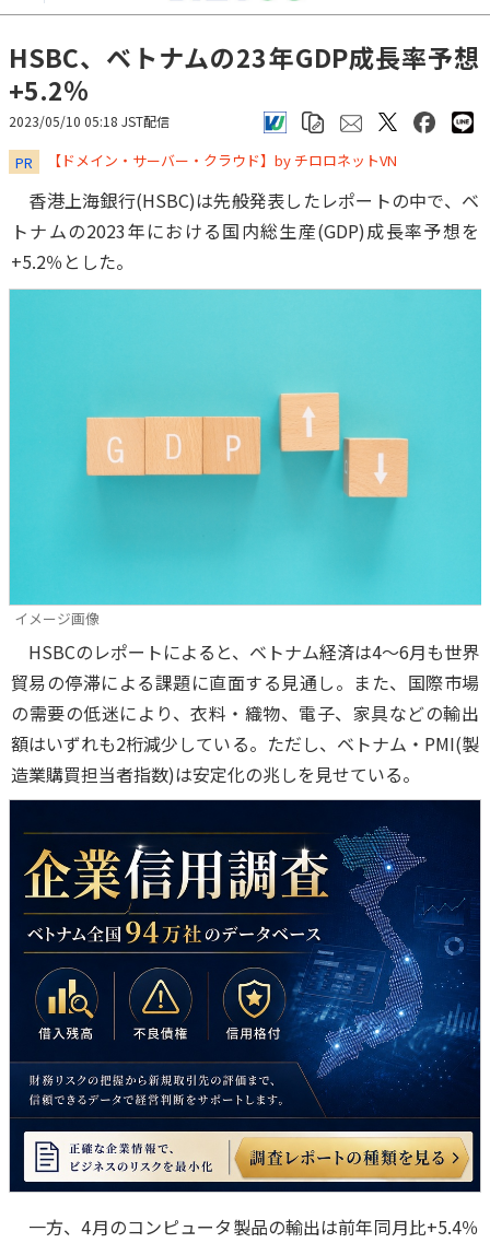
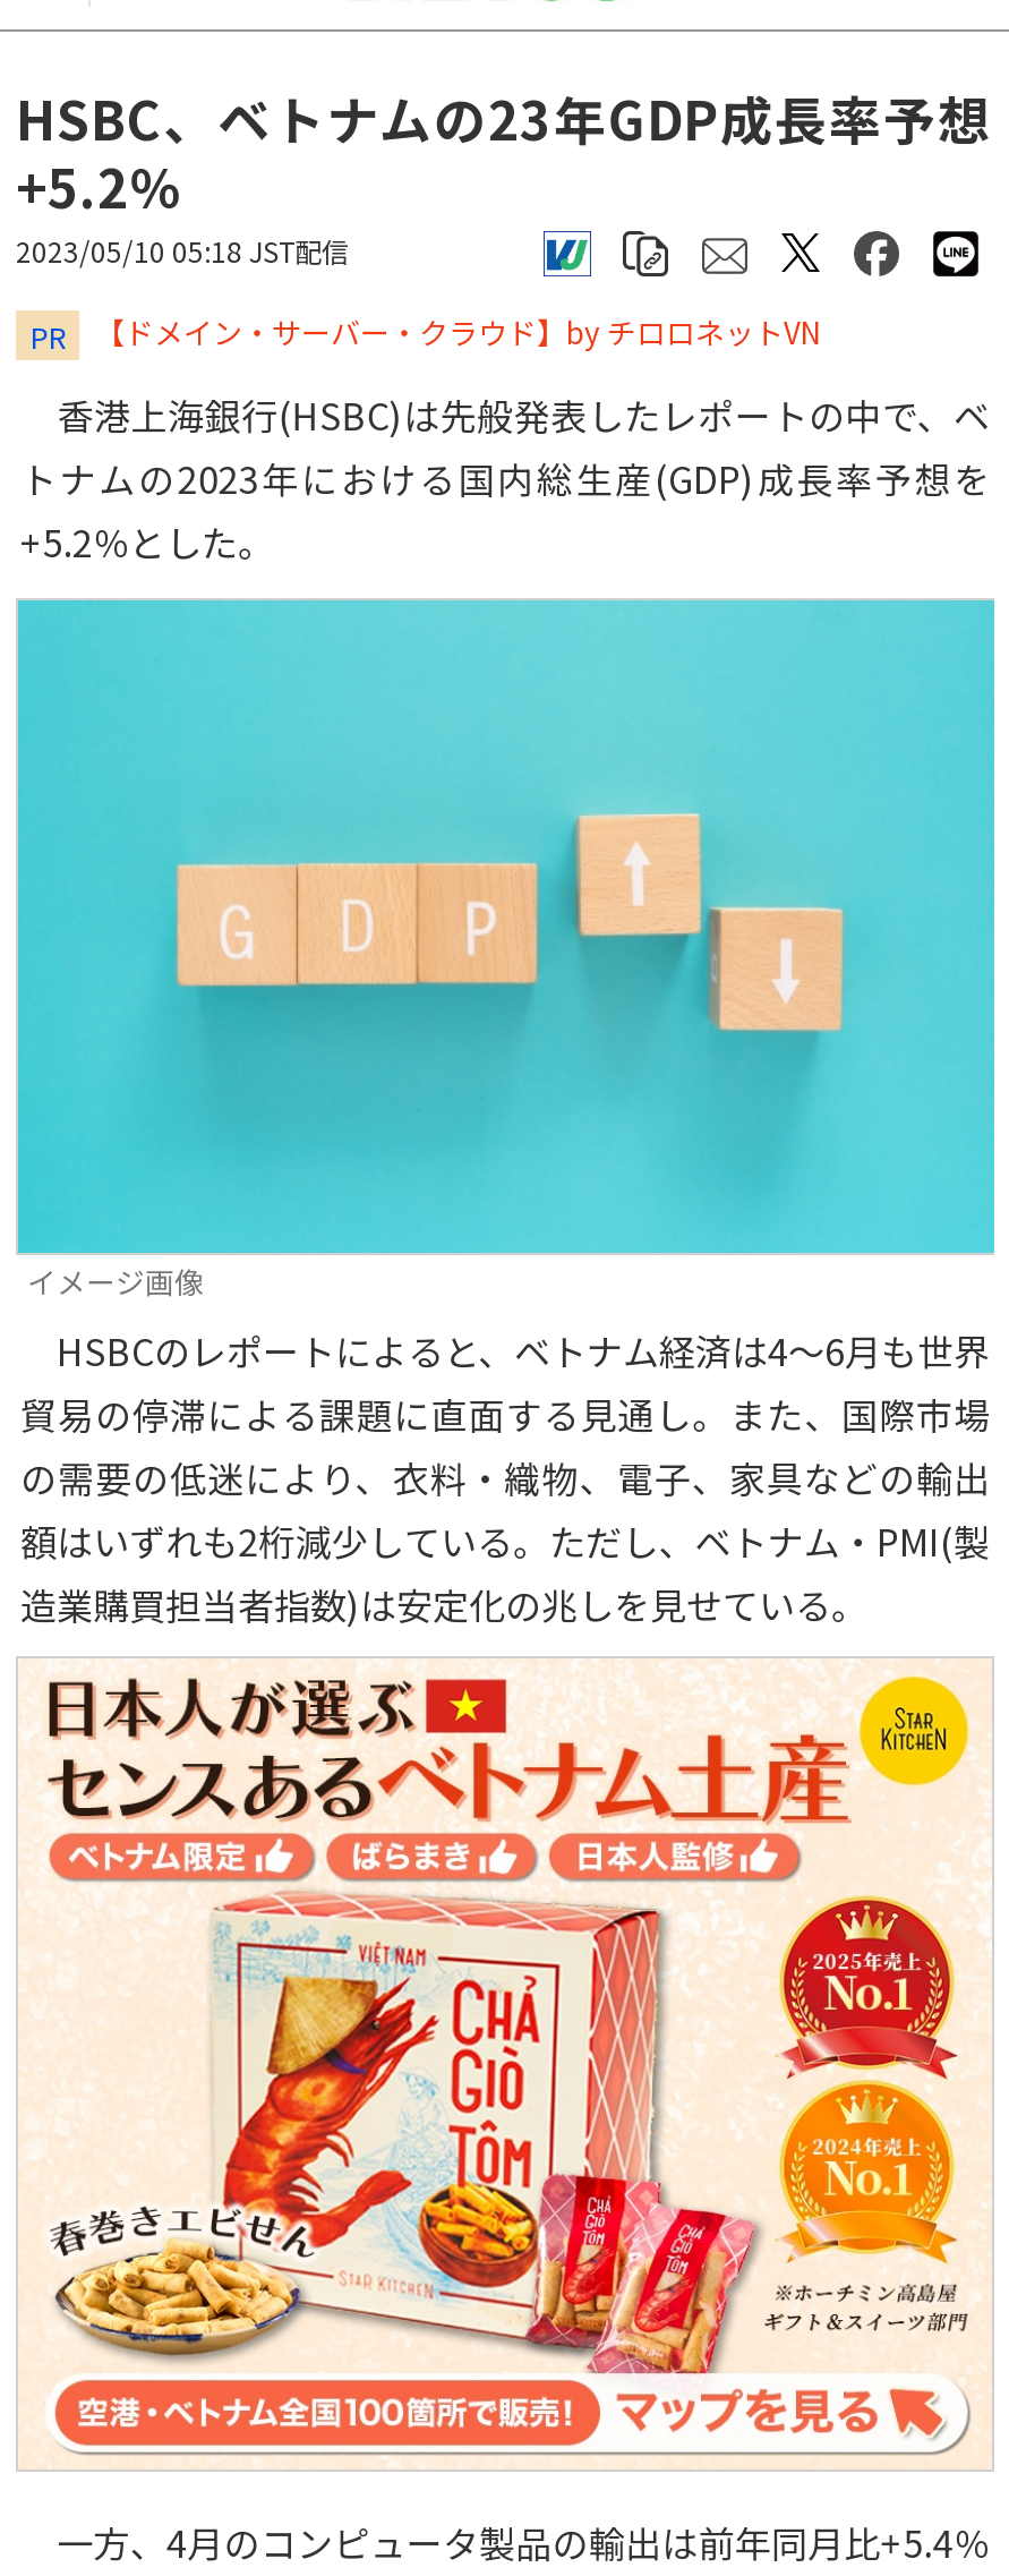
[9,799,481,1193] [image] -> [18,1658,992,2470] [image]

